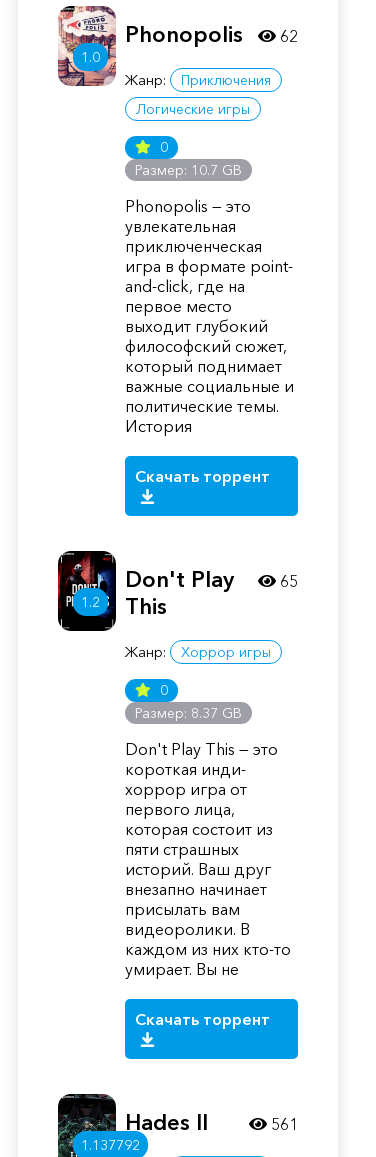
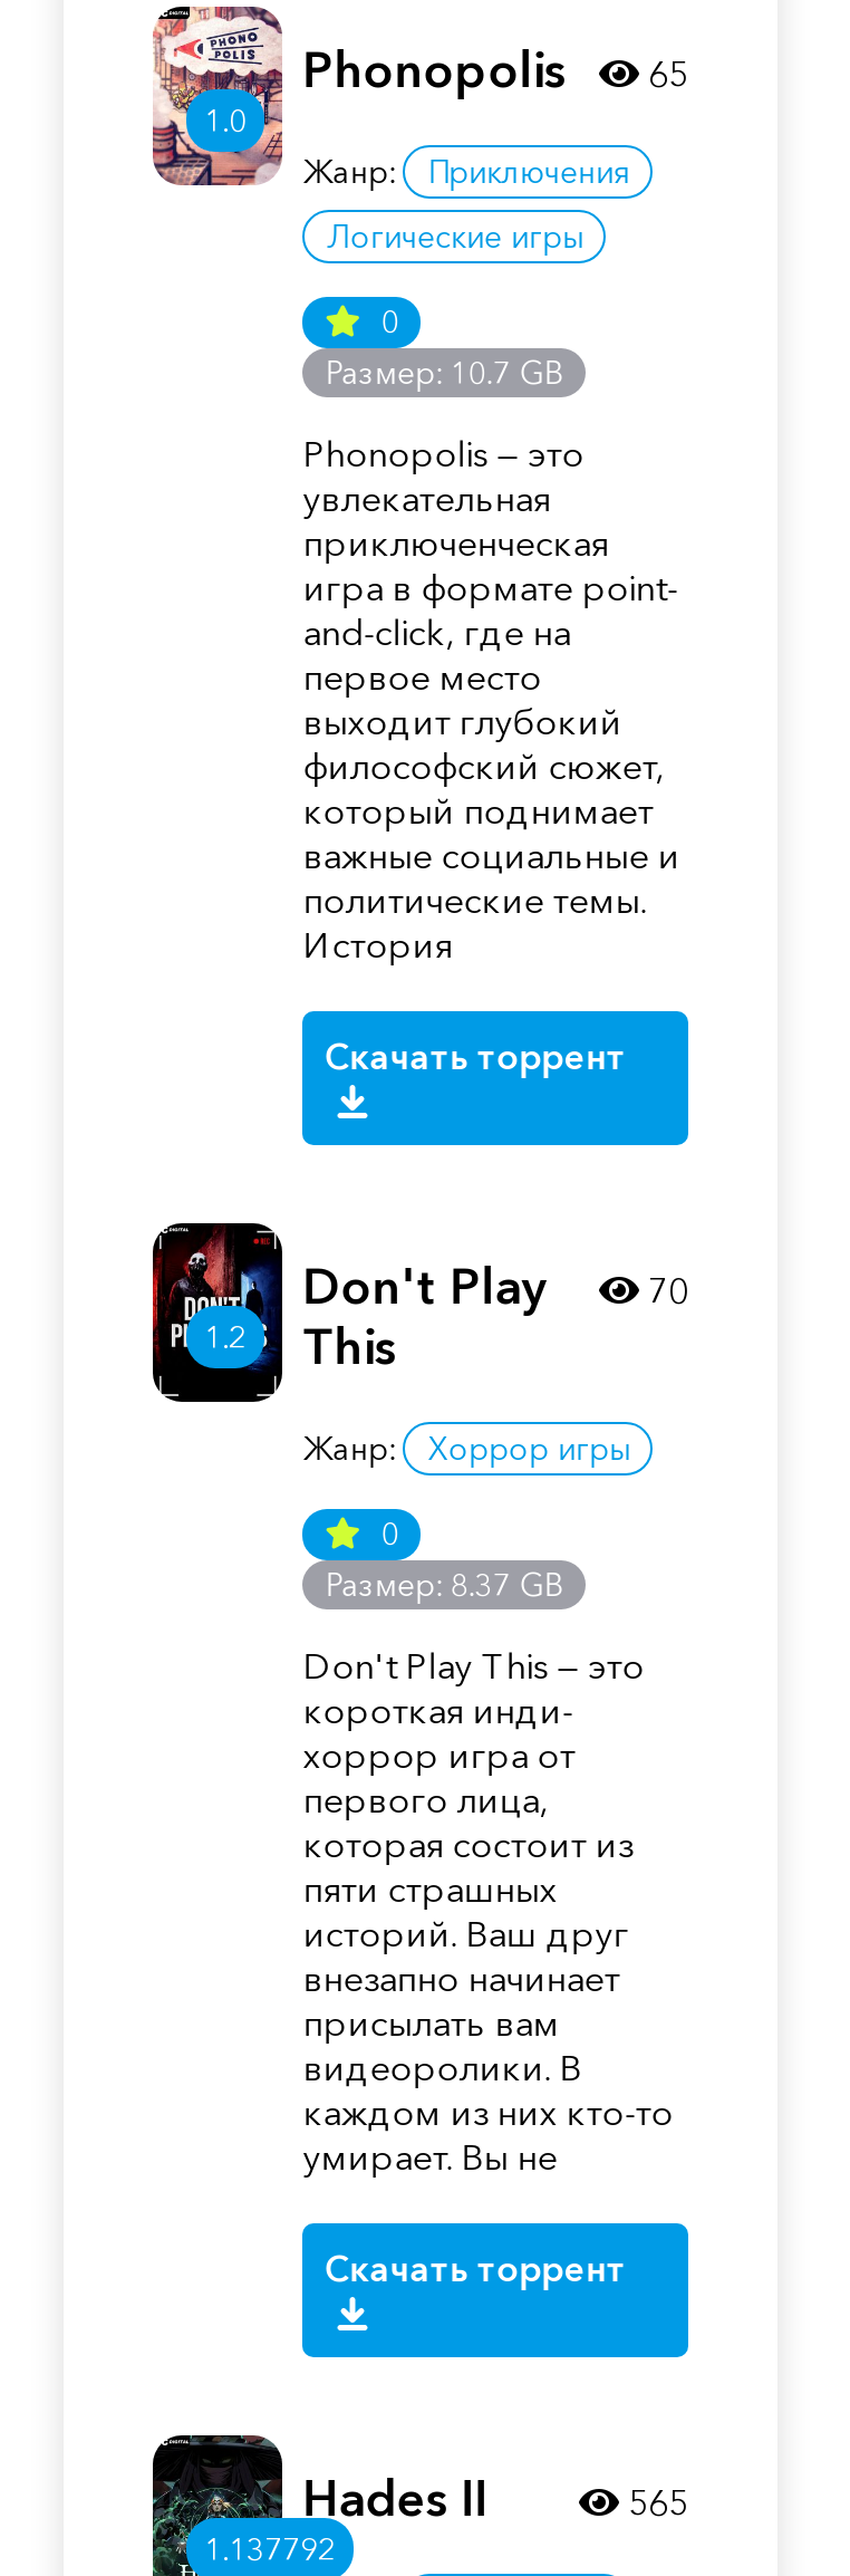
[125,21,298,48] Phonopolis 62 -> [303,40,688,100] Phonopolis 65
[276,571,298,591] 65 -> [639,1268,688,1313] 70
[267,1114,298,1134] 561 -> [619,2480,688,2525] 565

